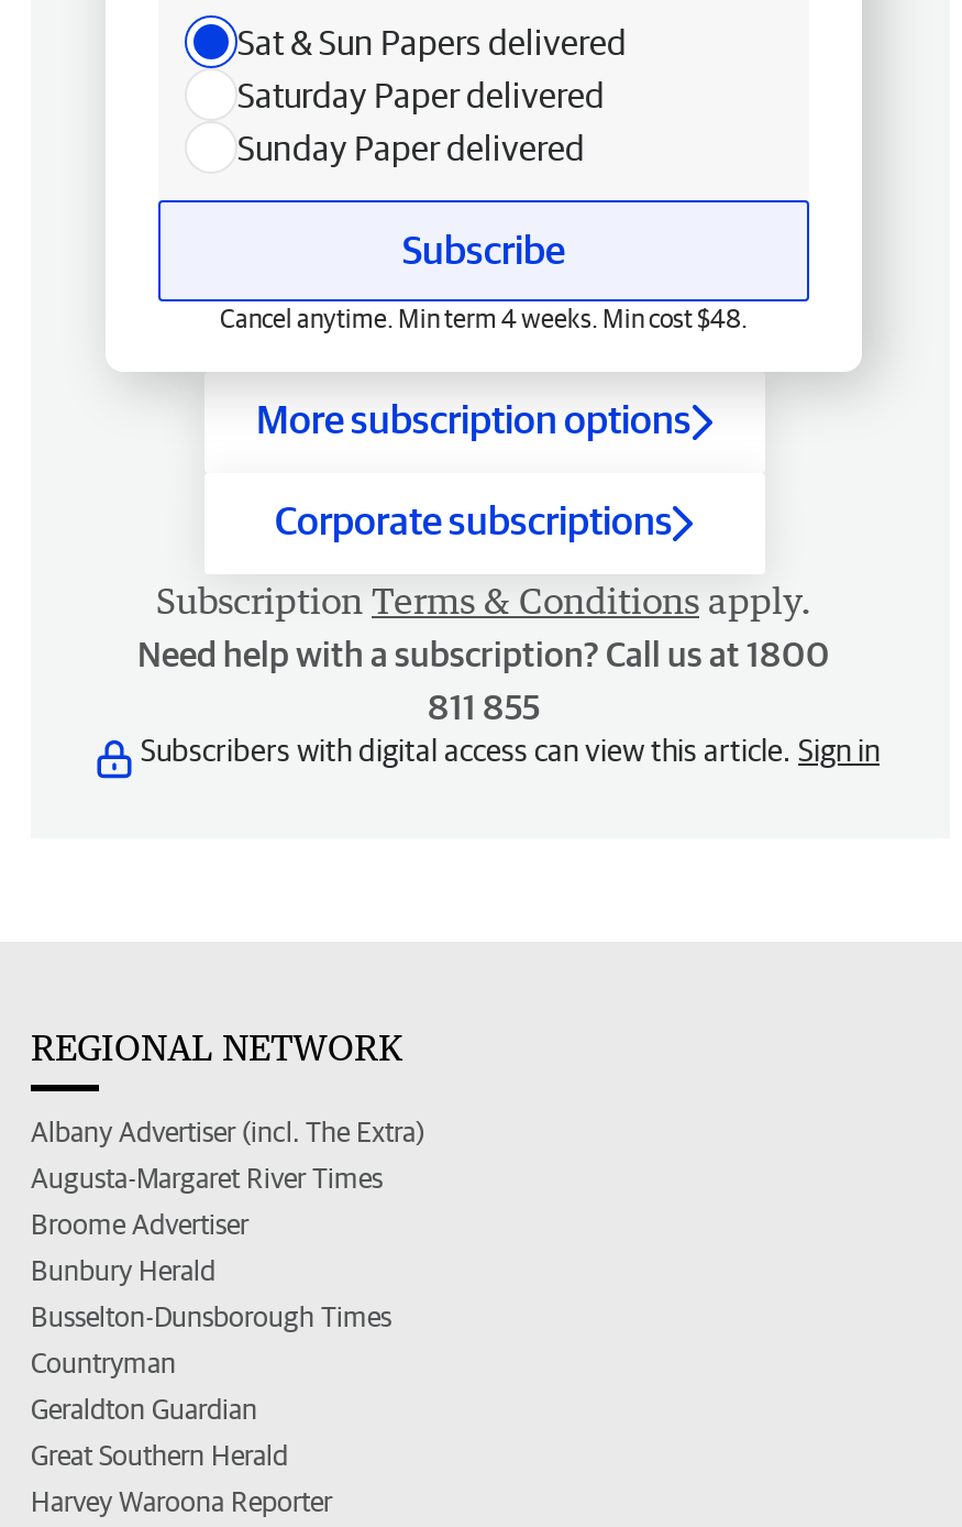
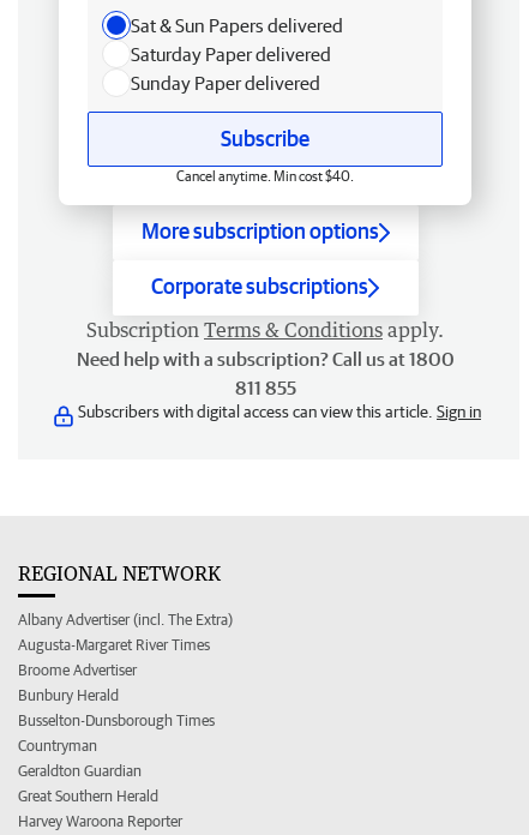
[220,304,748,332] Cancel anytime. Min term 4 weeks. Min cost $48. -> [176,168,354,184] Cancel anytime. Min cost $40.

